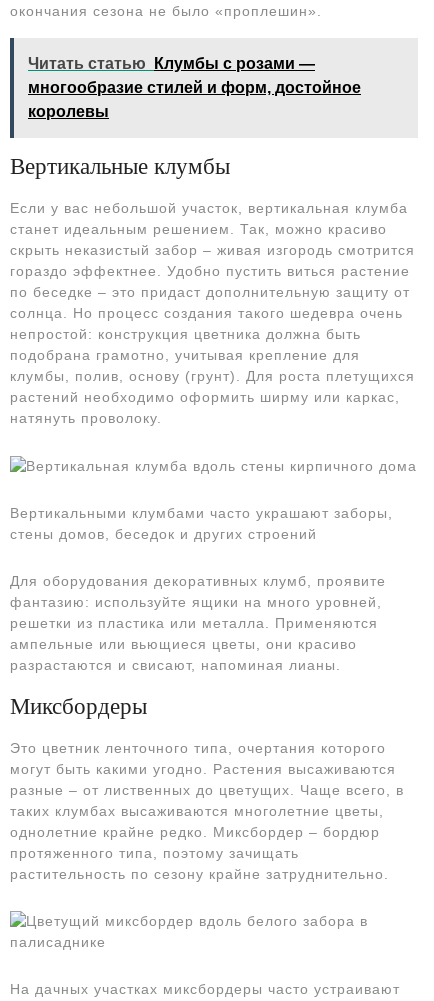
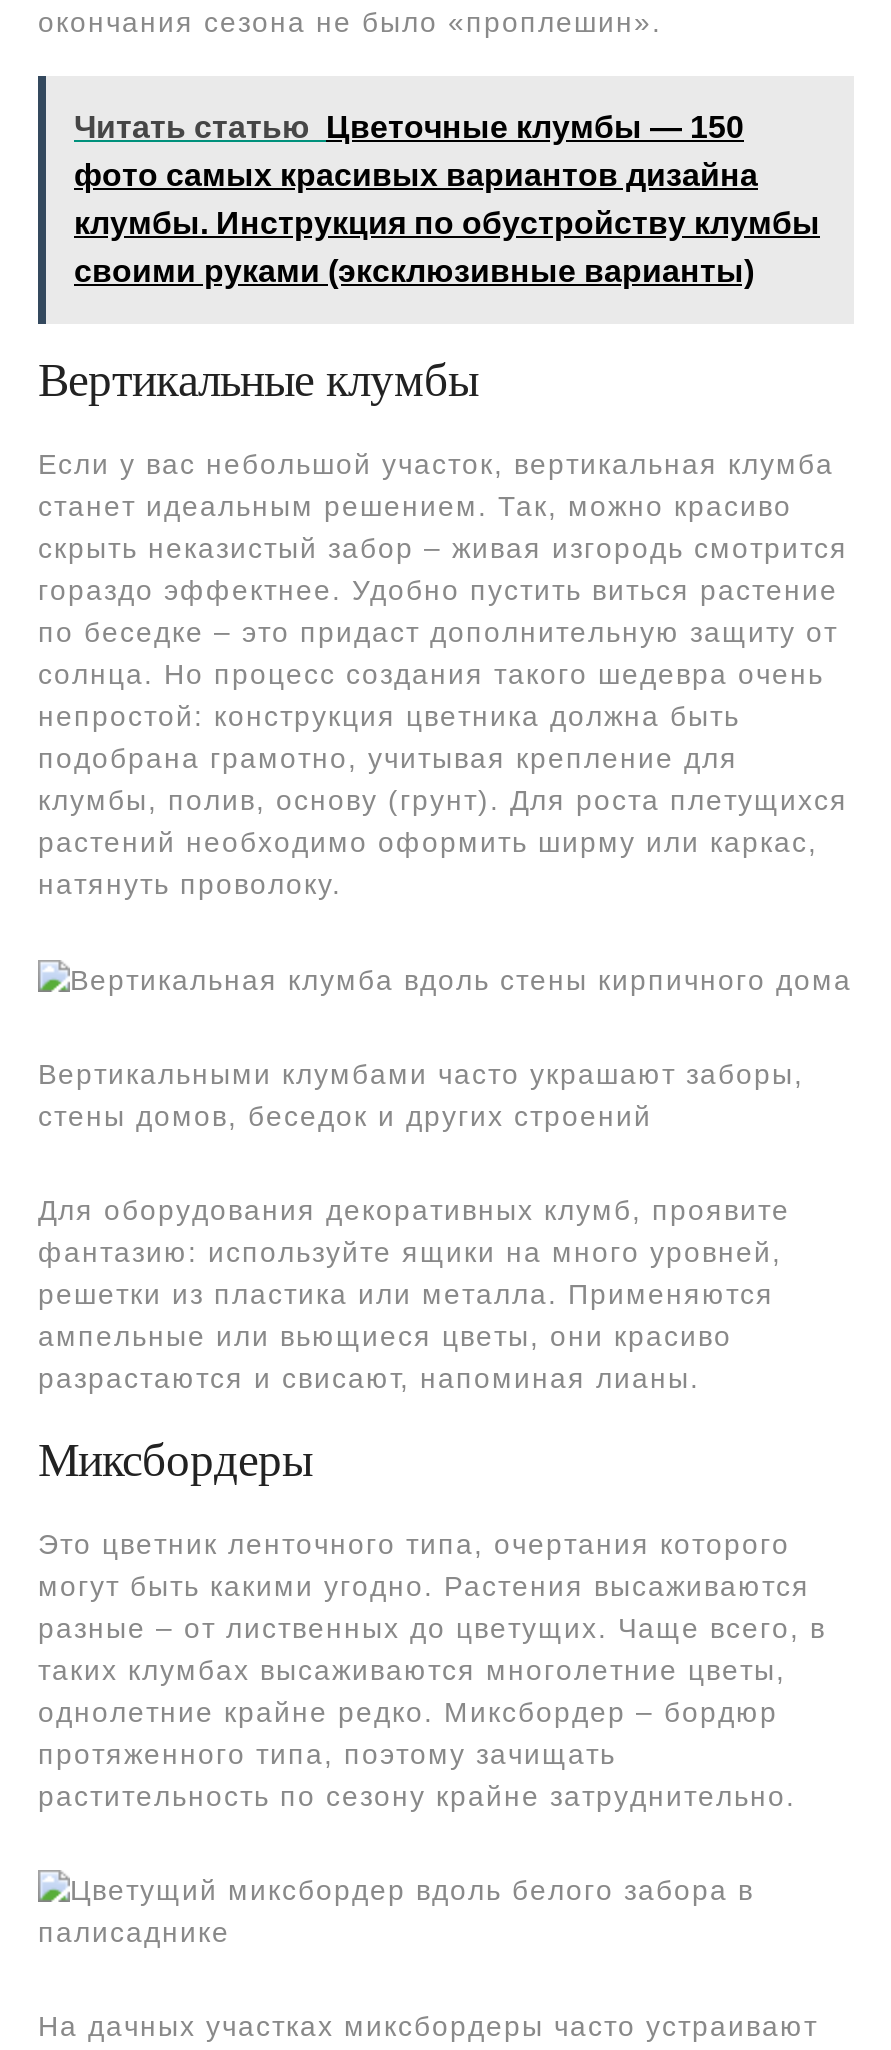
[28,55,361,120] Читать статью Клумбы с розами — | многообразие стилей и форм, достойное | королевы -> [74,111,820,289] Читать статью Цветочные клумбы — 150 | фото самых красивых вариантов дизайна | клумбы. Инструкция по обустройству клумбы | своими руками (эксклюзивные варианты)

